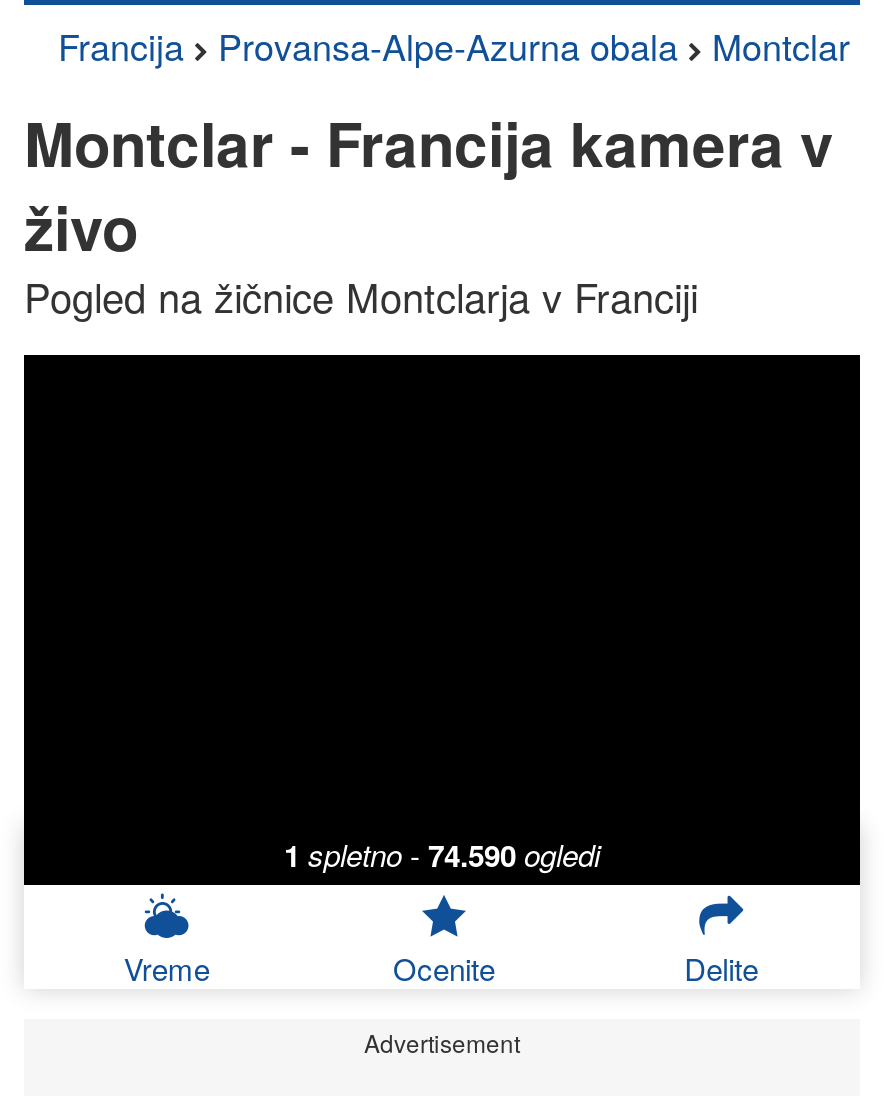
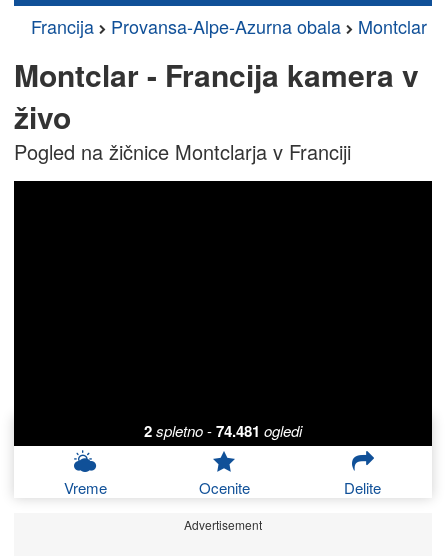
[284,833,600,877] 1 spletno - 74.590 ogledi -> [144,420,302,442] 2 spletno - 74.481 ogledi

